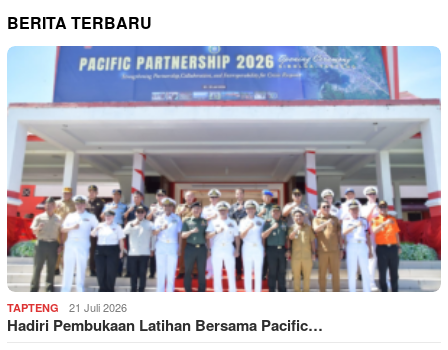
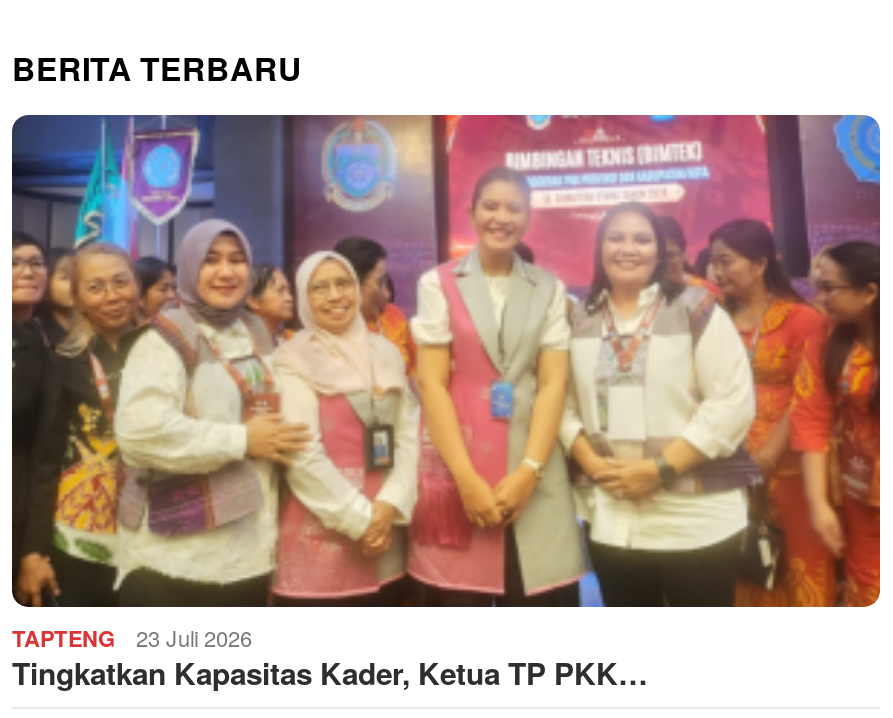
[6,45,442,336] [image] | 21 Juli 2026 | Hadiri Pembukaan Latihan Bersama Pacific… -> [10,112,882,694] [image] | 23 Juli 2026 | Tingkatkan Kapasitas Kader, Ketua TP PKK…

